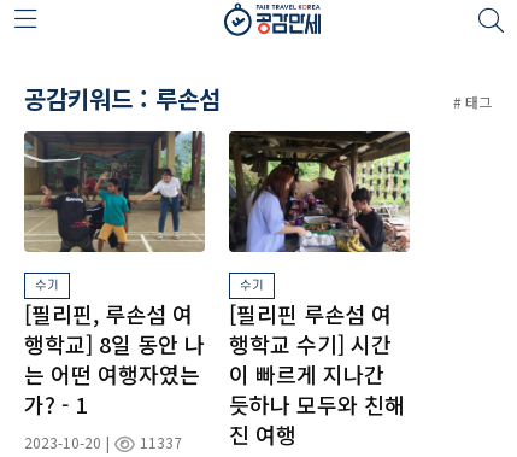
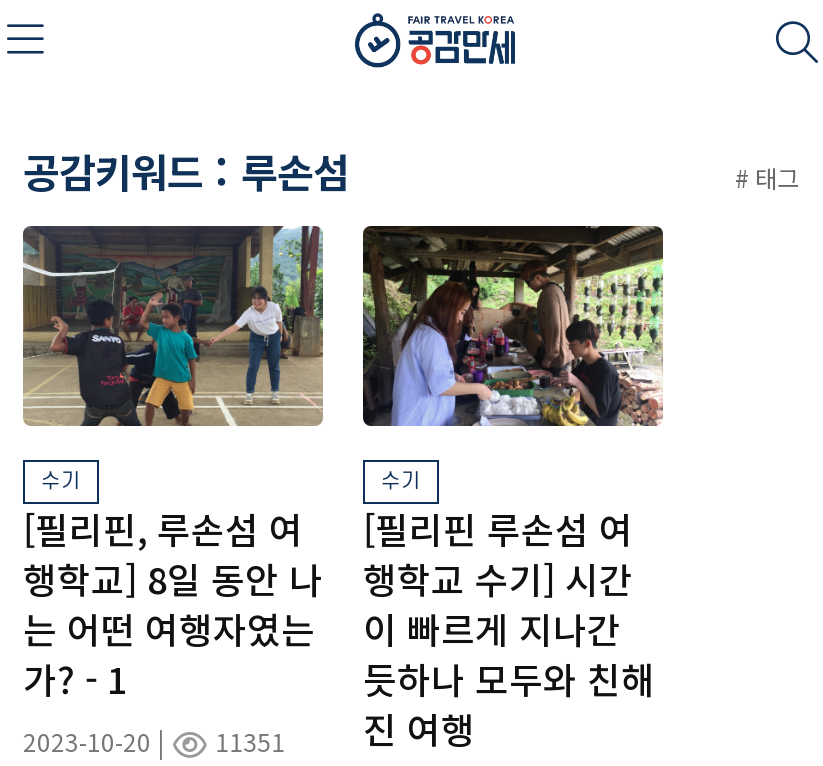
[137,432,182,452] 11337 -> [210,724,286,758] 11351

